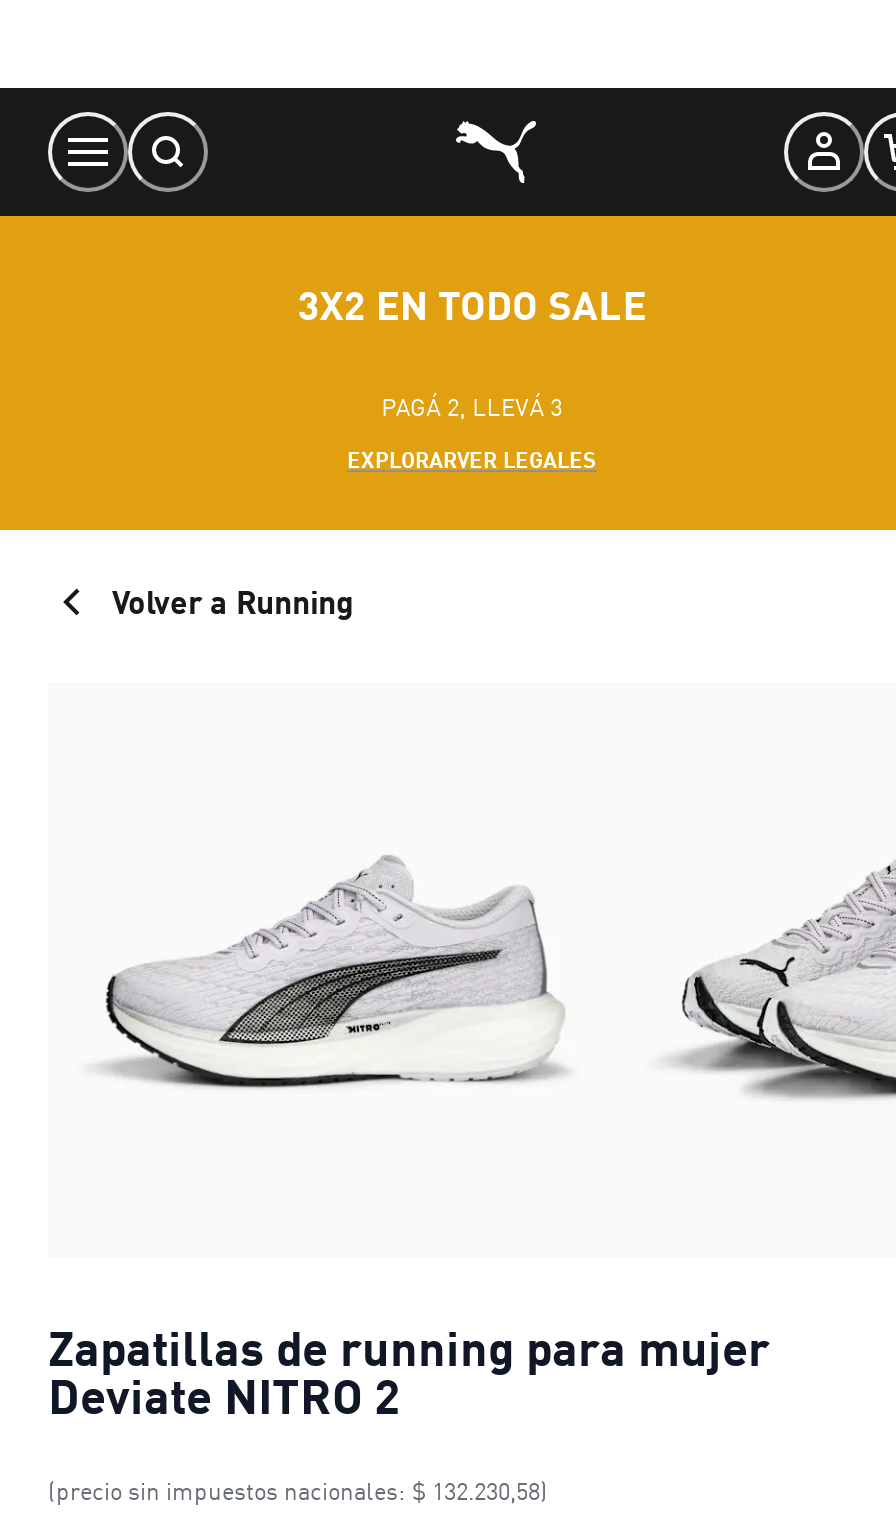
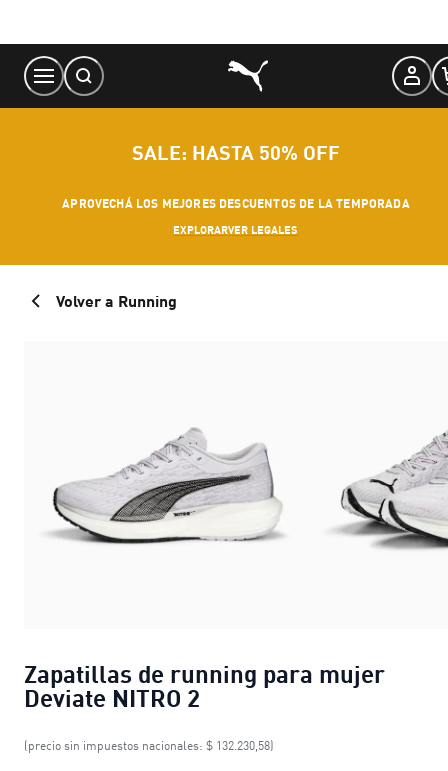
[298,280,646,328] 3X2 EN TODO SALE -> [132,140,340,164] SALE: HASTA 50% OFF
[381,392,563,422] PAGÁ 2, LLEVÁ 3 -> [62,196,410,211] APROVECHÁ LOS MEJORES DESCUENTOS DE LA TEMPORADA

